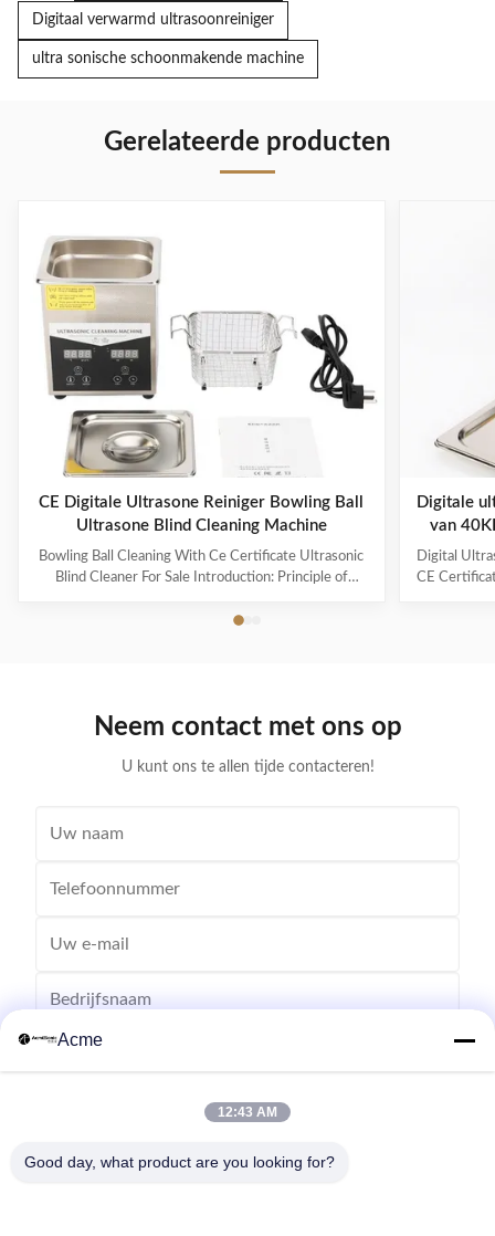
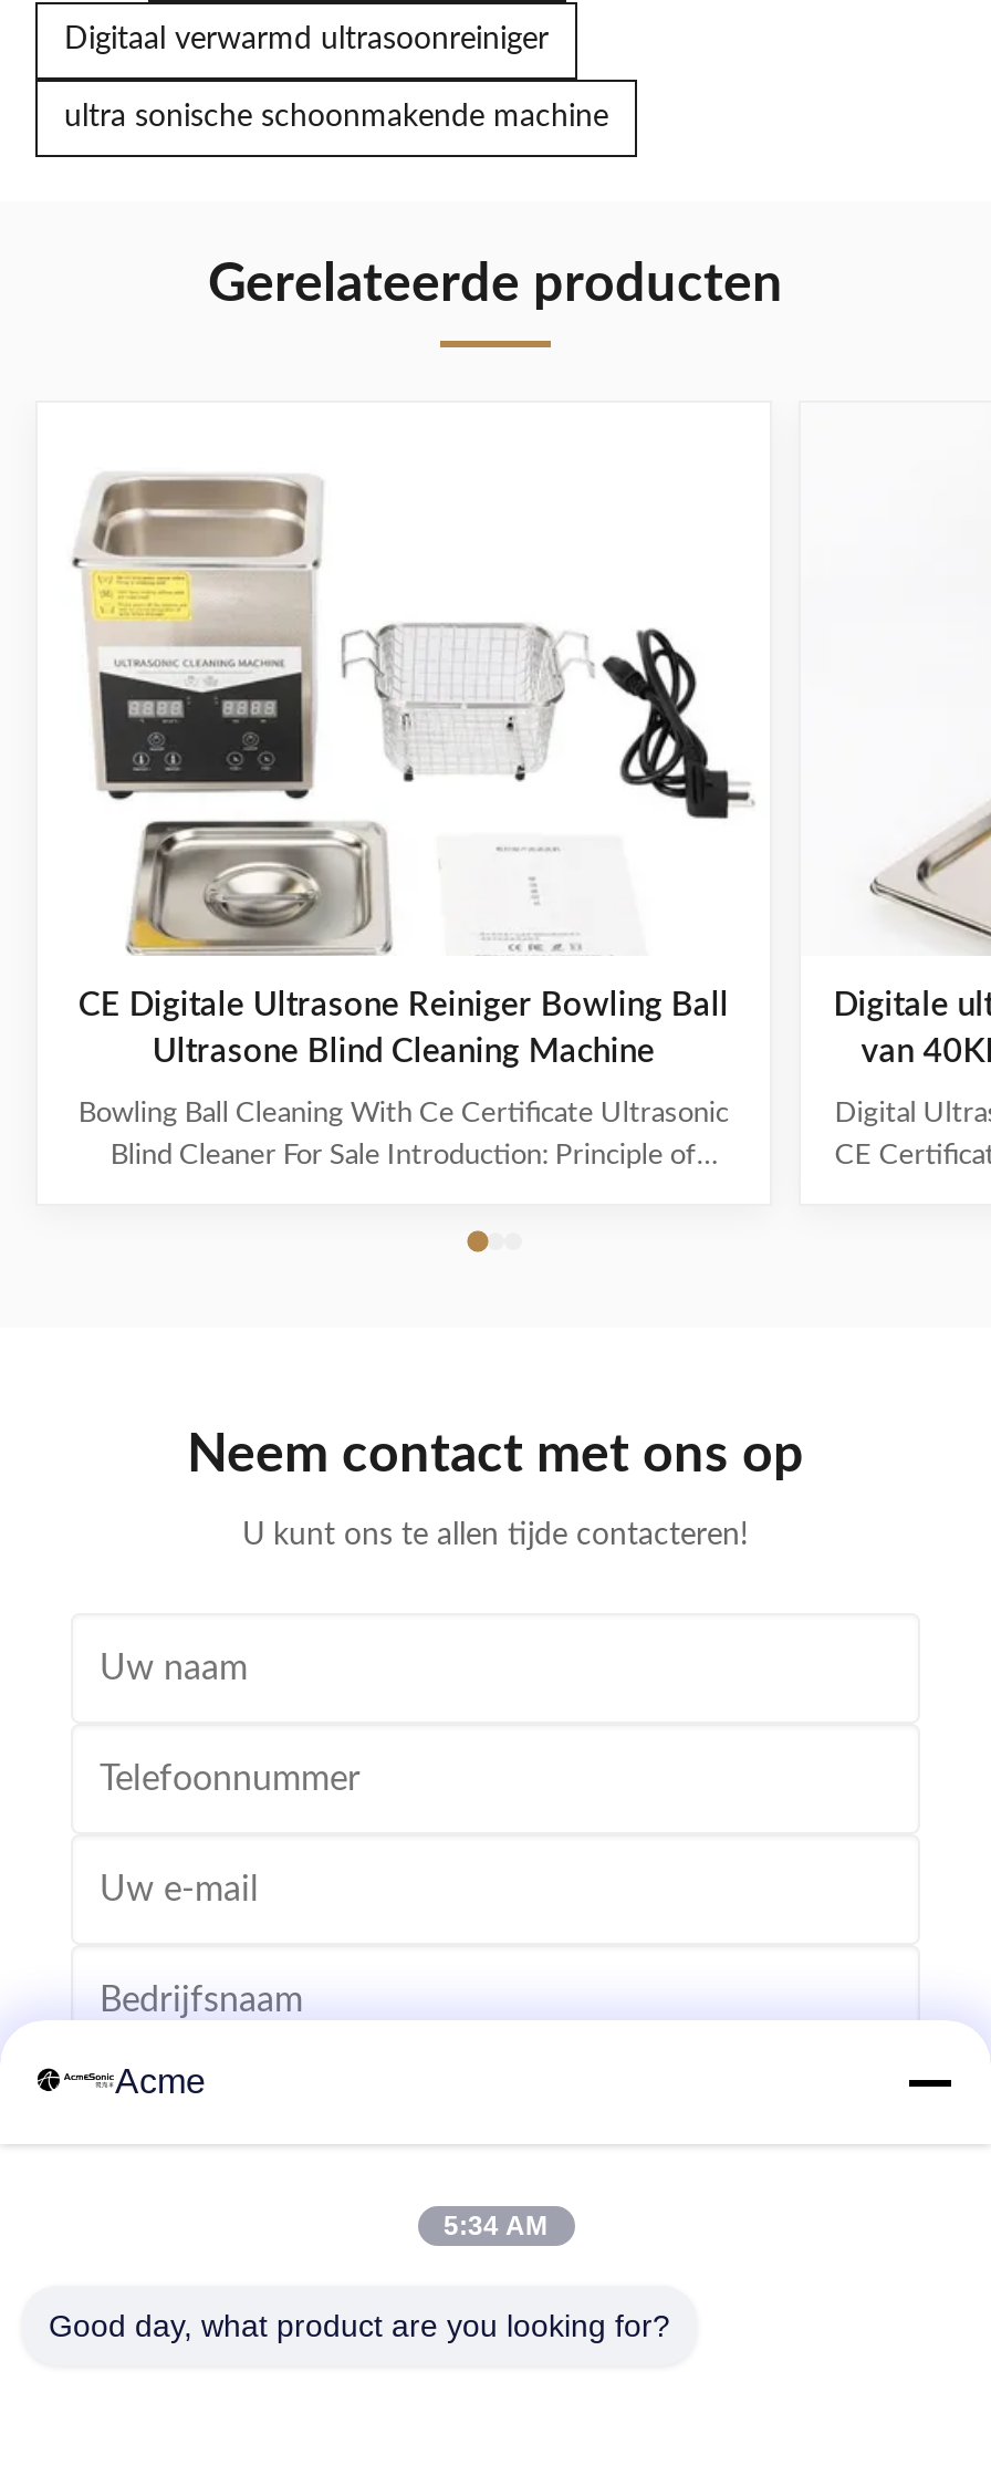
[218,1104,277,1120] 12:43 AM -> [444,2211,547,2242] 5:34 AM

